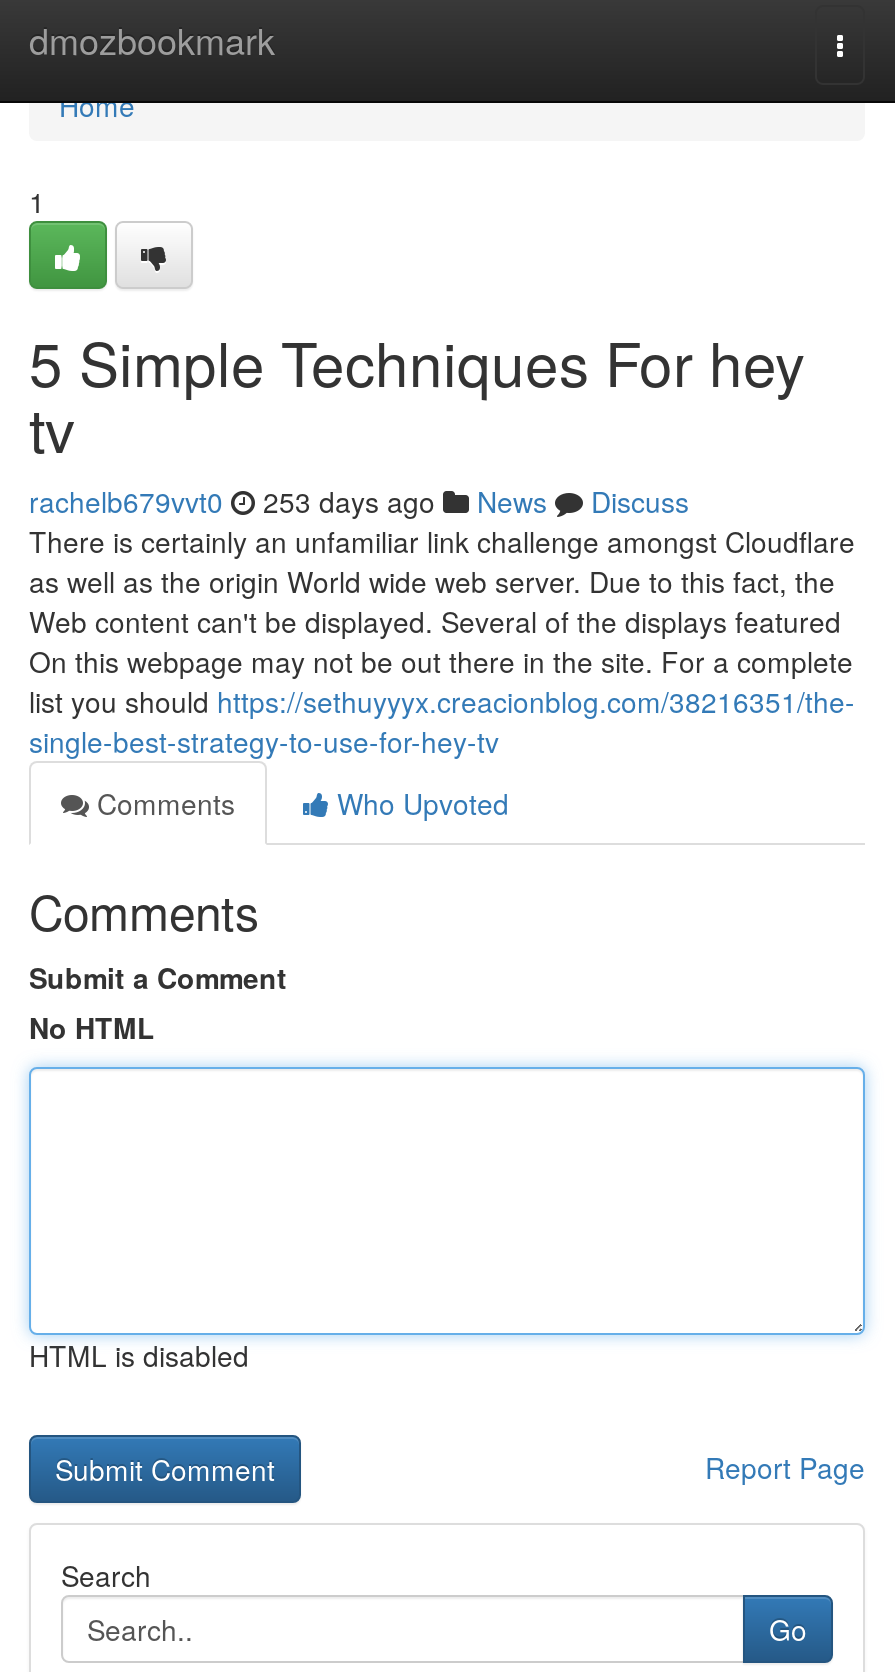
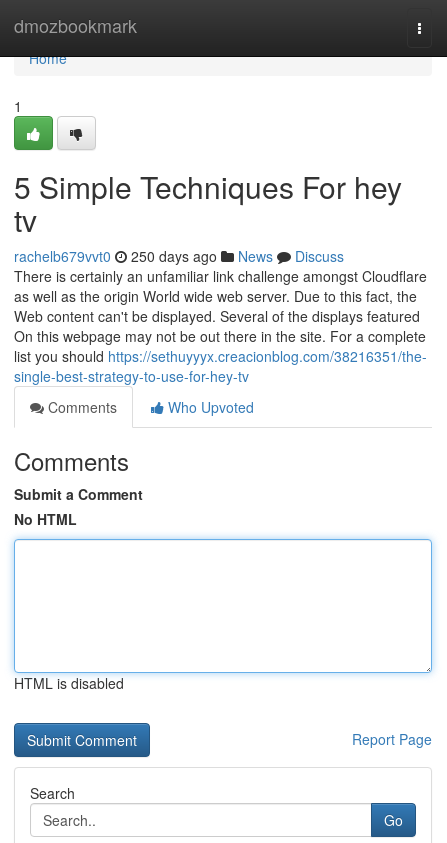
[29,481,689,521] rachelb679vvt0 253 days ago News Discuss -> [14,246,344,266] rachelb679vvt0 250 days ago News Discuss

